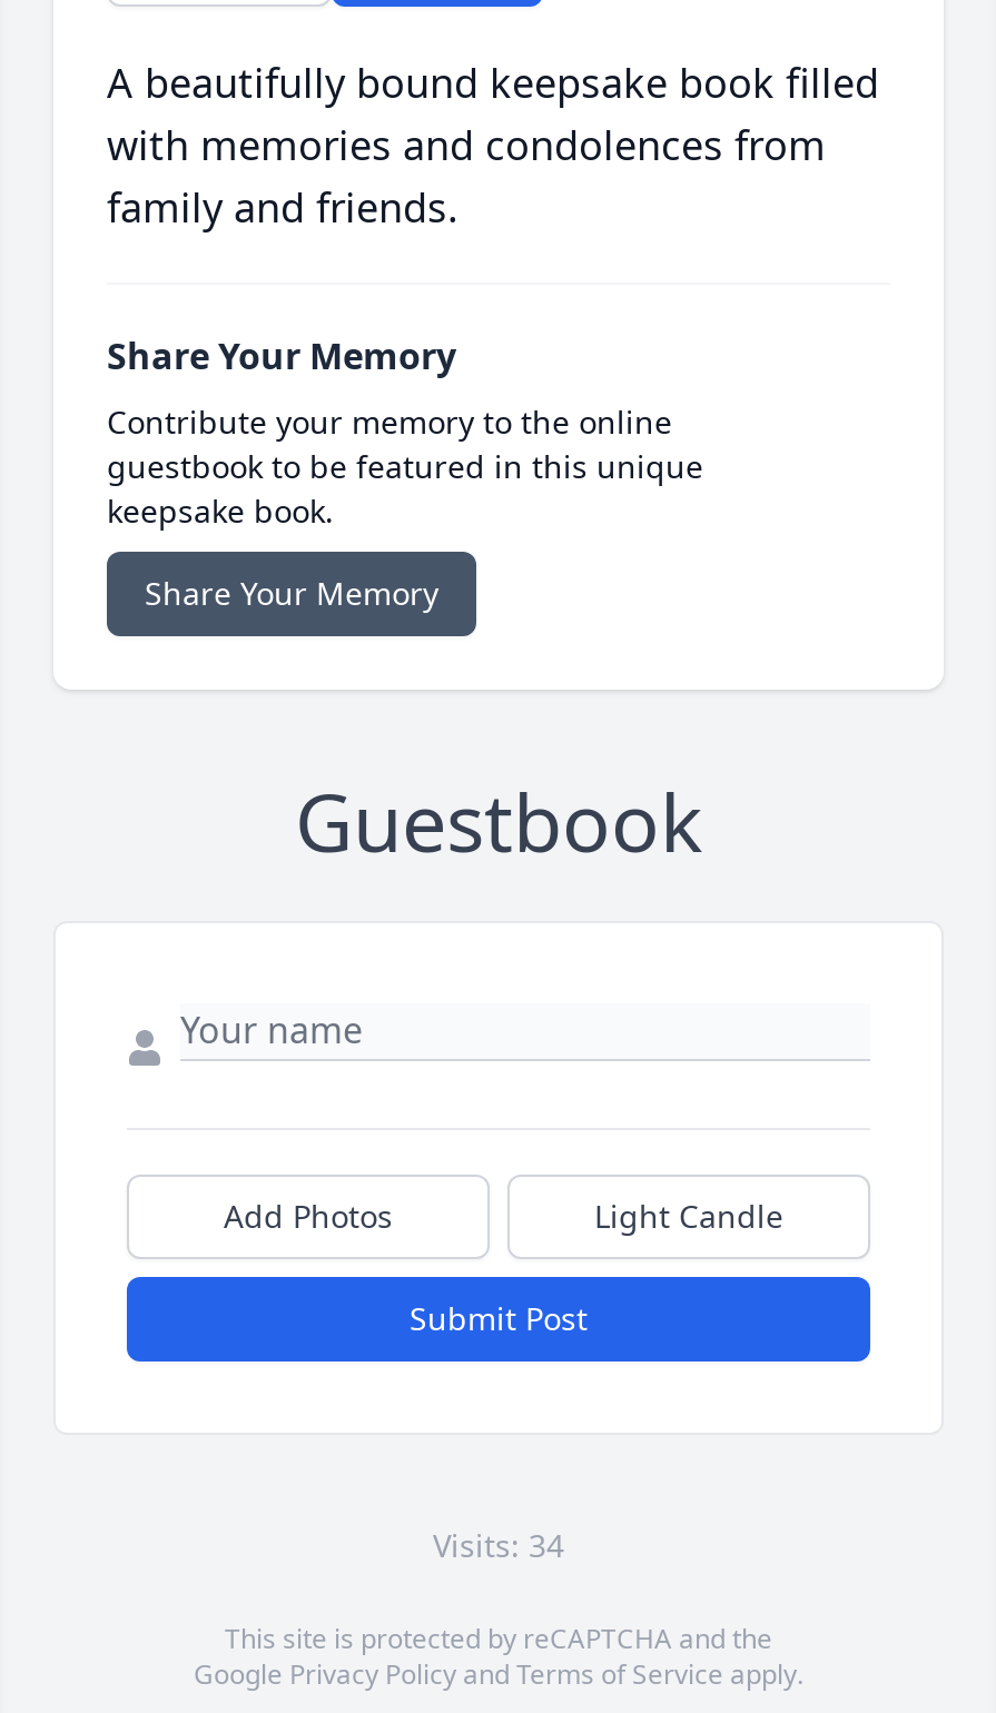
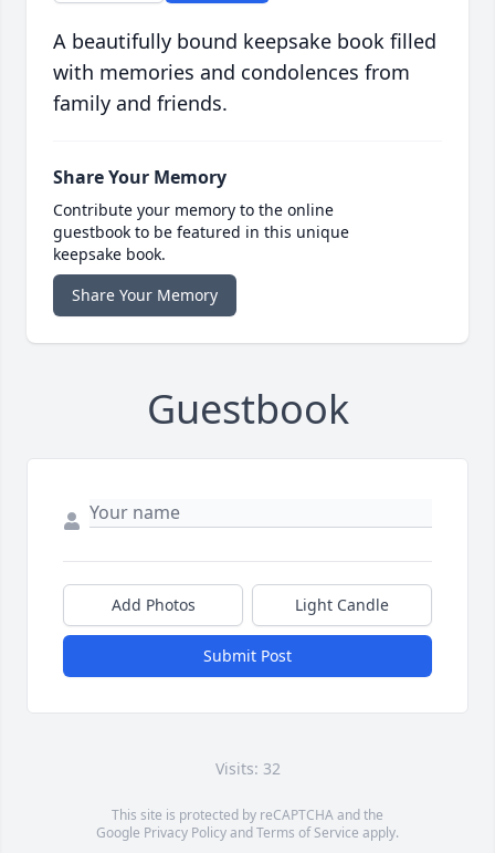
[433,1524,564,1567] Visits: 34 -> [215,758,280,779] Visits: 32

